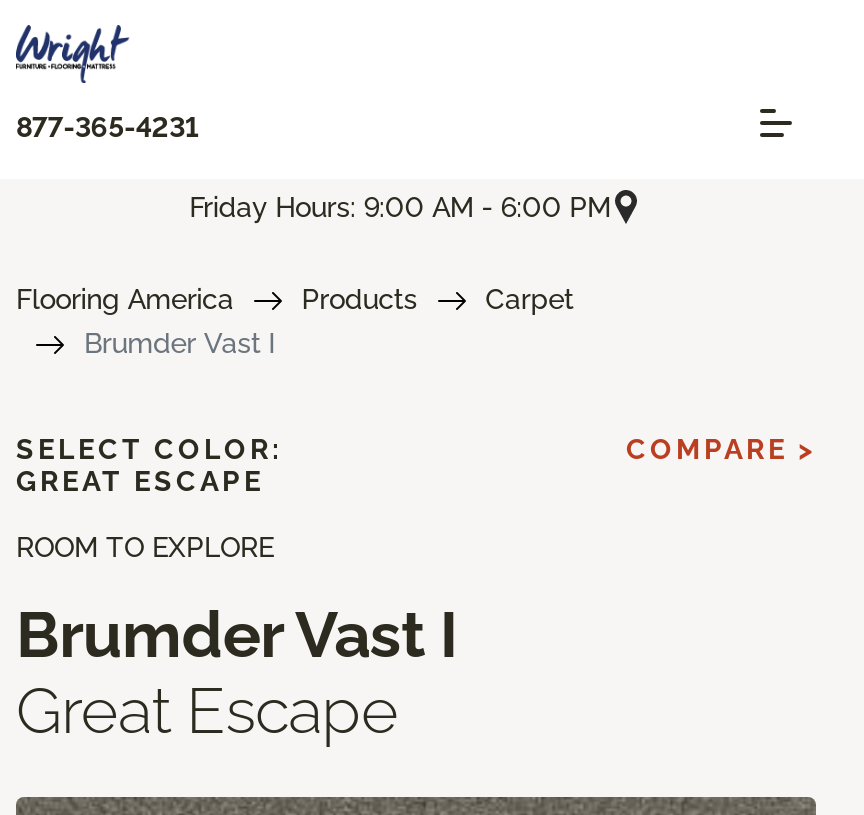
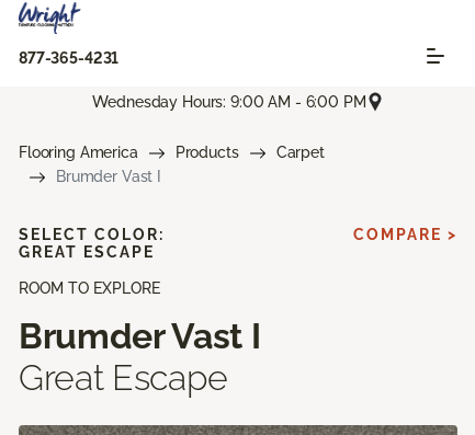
[189,190,611,222] Friday Hours: 9:00 AM - 6:00 PM -> [93,93,366,110] Wednesday Hours: 9:00 AM - 6:00 PM

